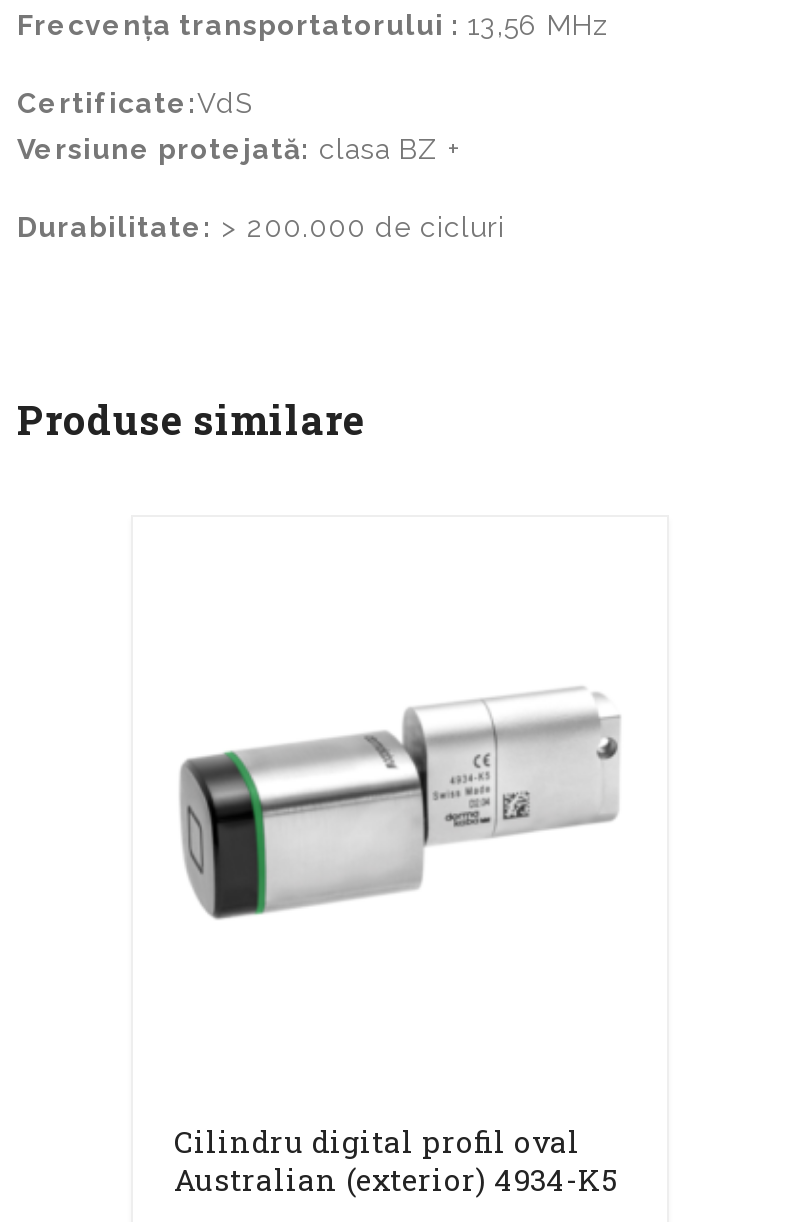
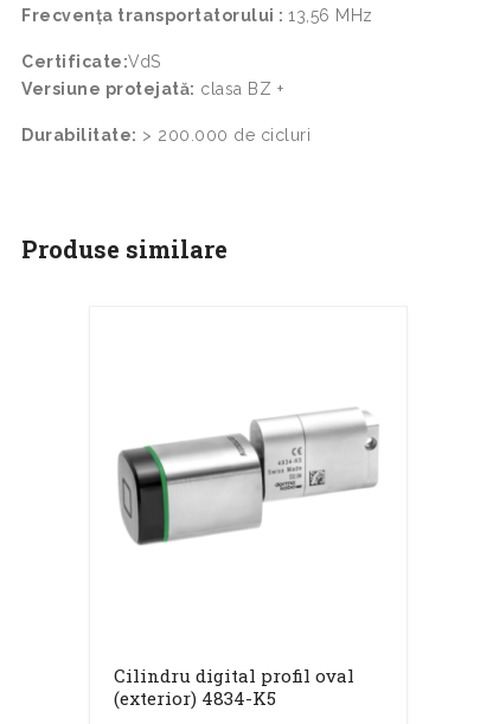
[174,1158,618,1198] Australian (exterior) 4934-K5 -> [114,687,277,710] (exterior) 4834-K5

